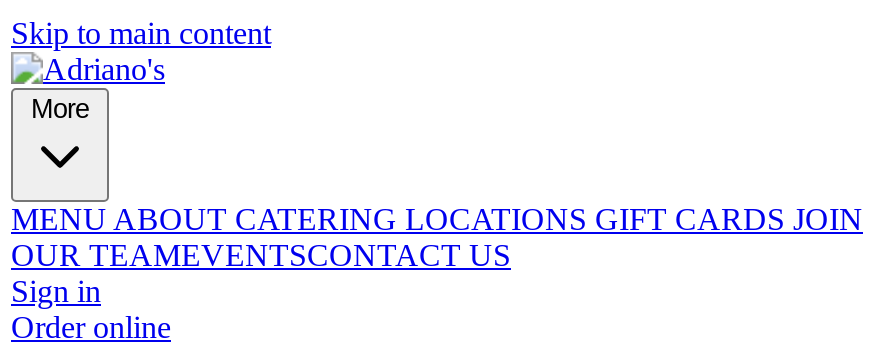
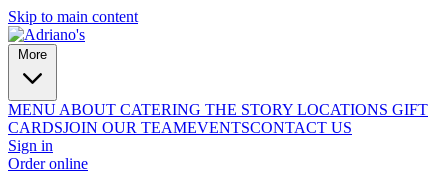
[11,202,863,272] MENU ABOUT CATERING LOCATIONS GIFT CARDS JOIN | OUR TEAMEVENTSCONTACT US -> [8,101,428,136] MENU ABOUT CATERING THE STORY LOCATIONS GIFT | CARDSJOIN OUR TEAMEVENTSCONTACT US

